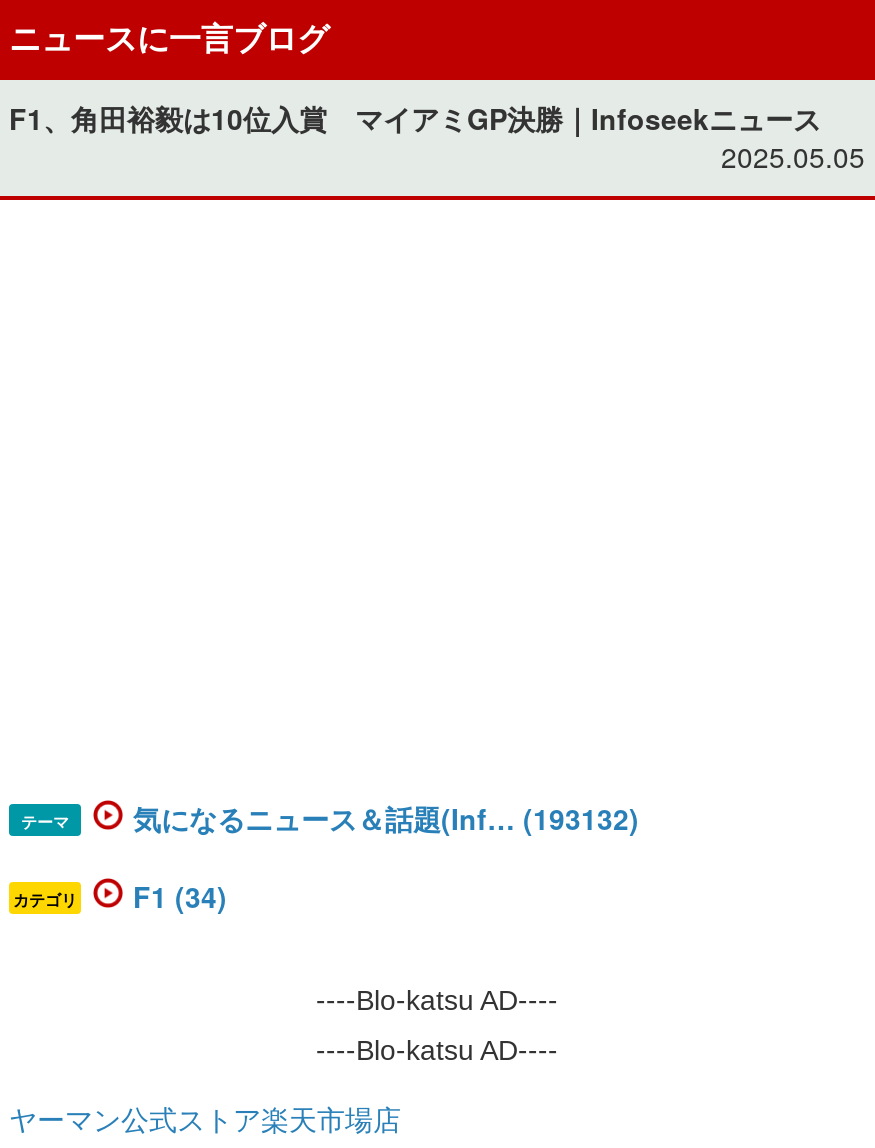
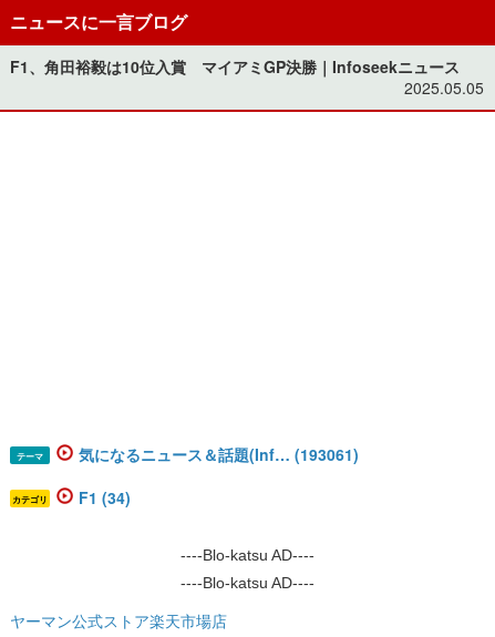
[133,798,639,838] 気になるニュース＆話題(Inf… (193132) -> [79,443,359,465] 気になるニュース＆話題(Inf… (193061)

